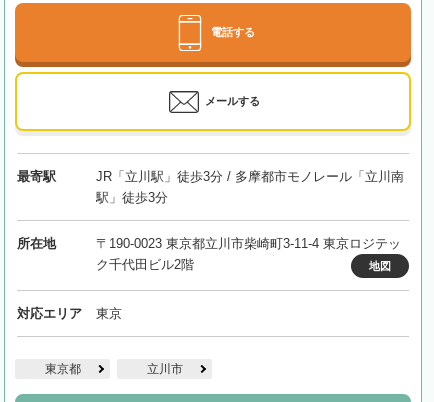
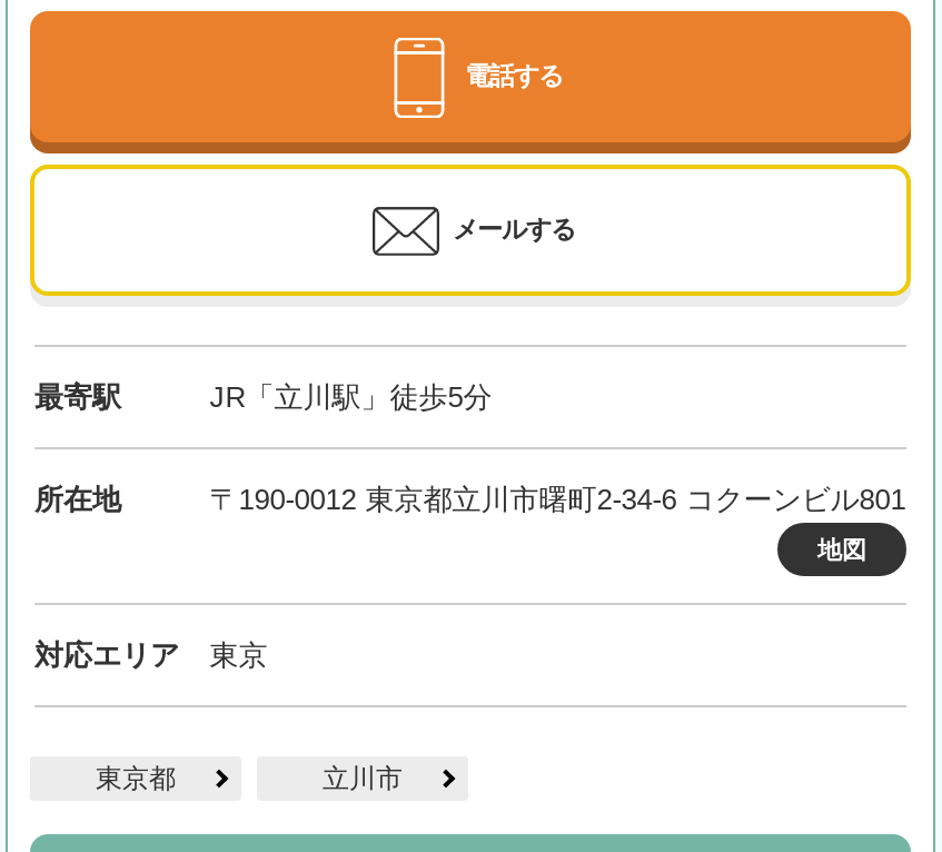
[96,168,404,204] JR「立川駅」徒歩3分 / 多摩都市モノレール「立川南 | 駅」徒歩3分 -> [210,379,492,413] JR「立川駅」徒歩5分
[96,235,401,271] 〒190-0023 東京都立川市柴崎町3-11-4 東京ロジテッ | ク千代田ビル2階 -> [210,482,906,515] 〒190-0012 東京都立川市曙町2-34-6 コクーンビル801

